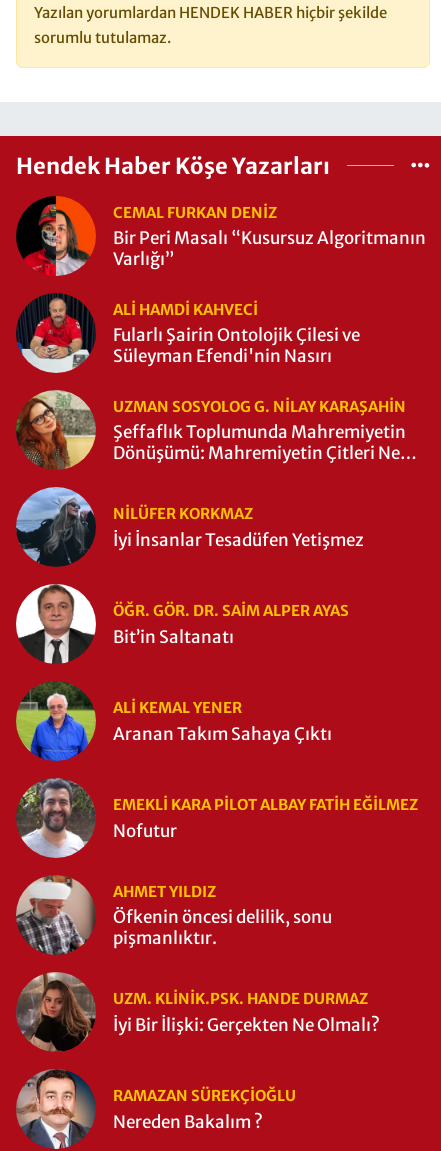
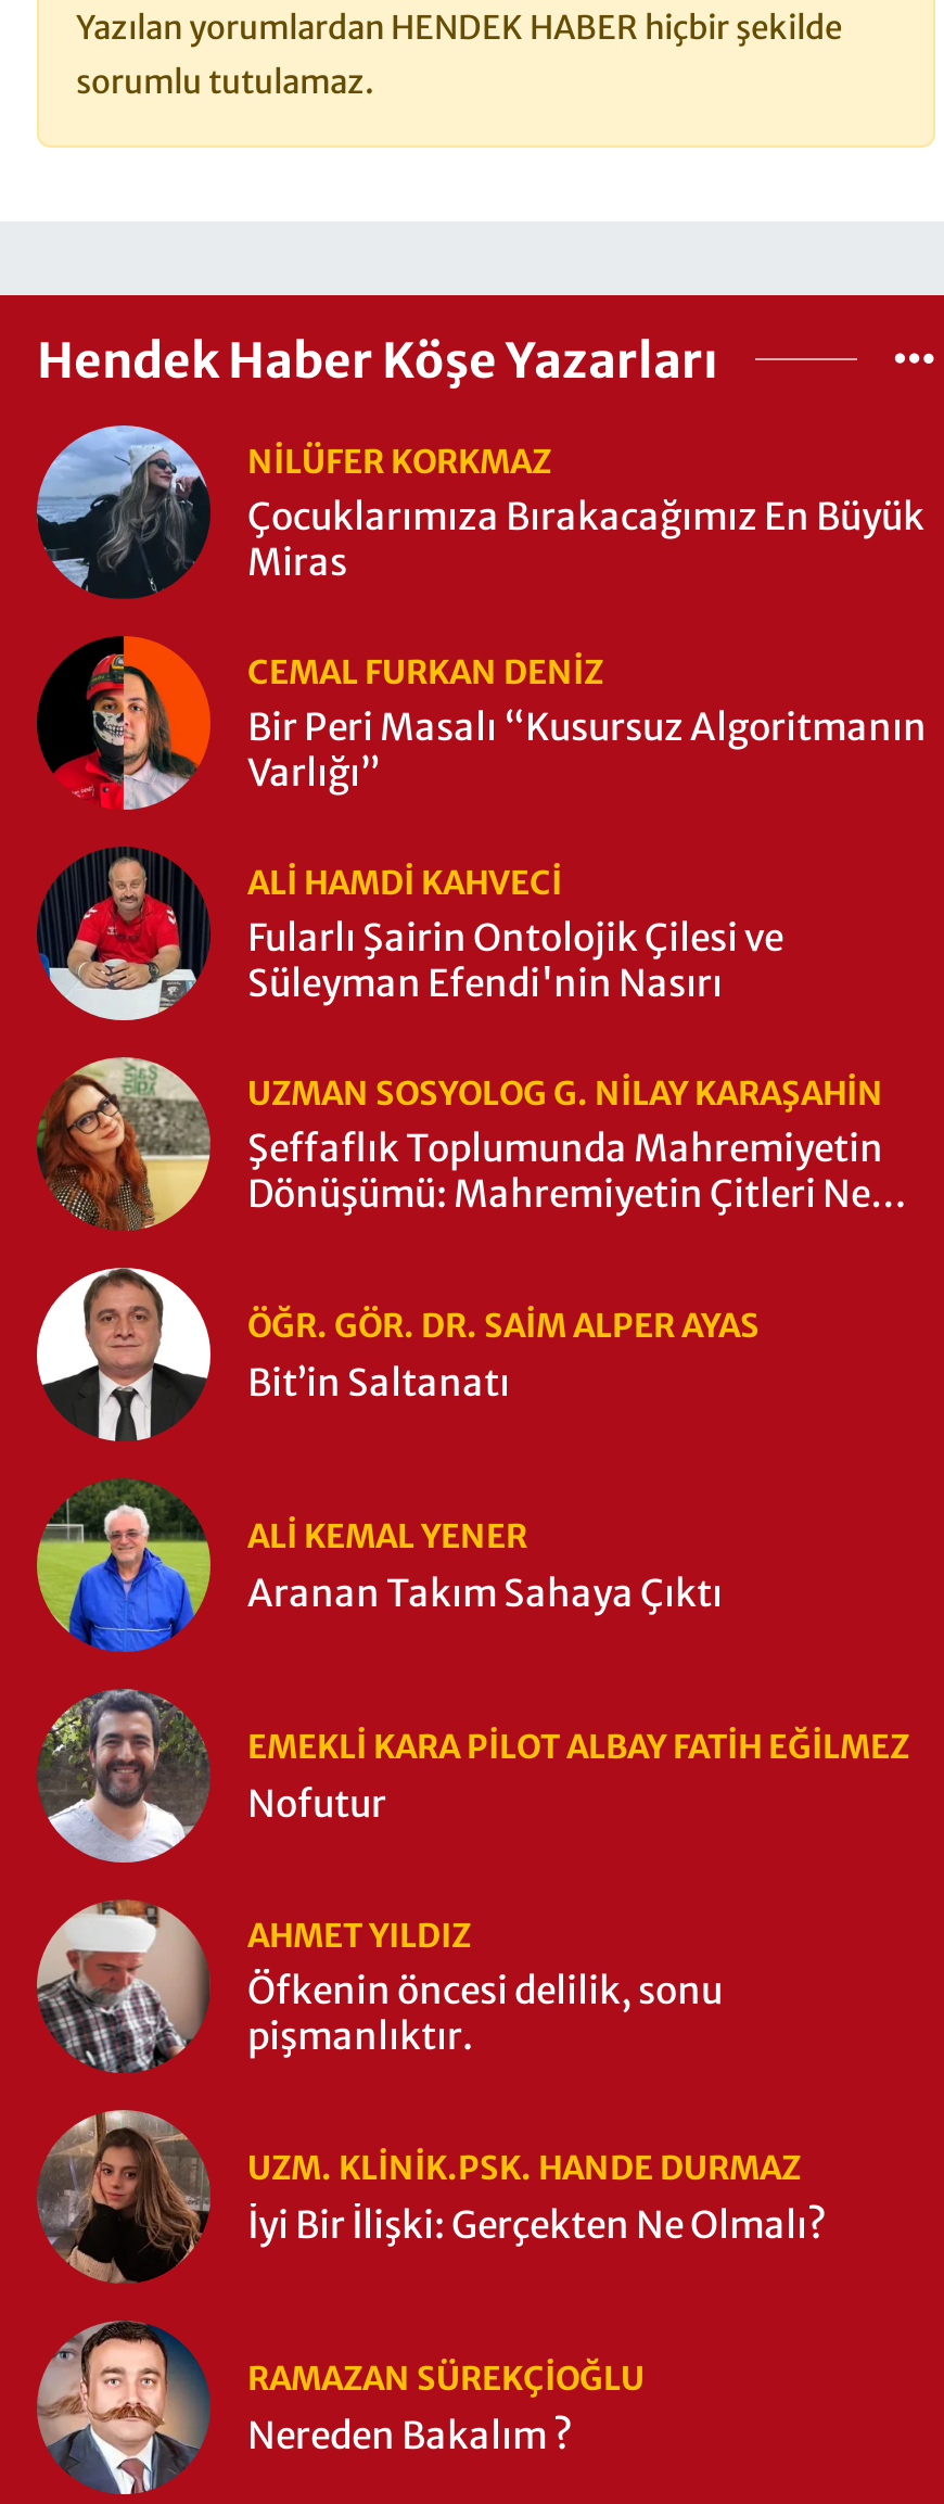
none -> [247,493,924,586] Çocuklarımıza Bırakacağımız En Büyük | Miras
moved [26,197,426,464] -> [59,638,927,1218]: [image] | CEMAL FURKAN DENİZ | Bir Peri Masalı “Kusursuz Algoritmanın | ... | Şeffaflık Toplumunda Mahremiyetin | Dönüşümü: Mahremiyetin Çitleri Ne
moved [15,487,253,567] -> [35,423,551,601]: [image] | NILÜFER KORKMAZ
[113,529,364,551] İyi İnsanlar Tesadüfen Yetişmez -> none

